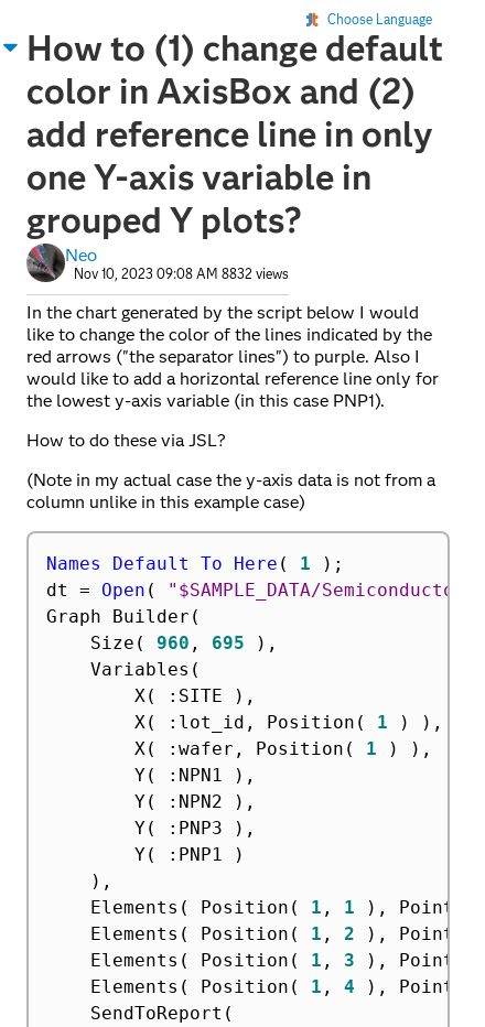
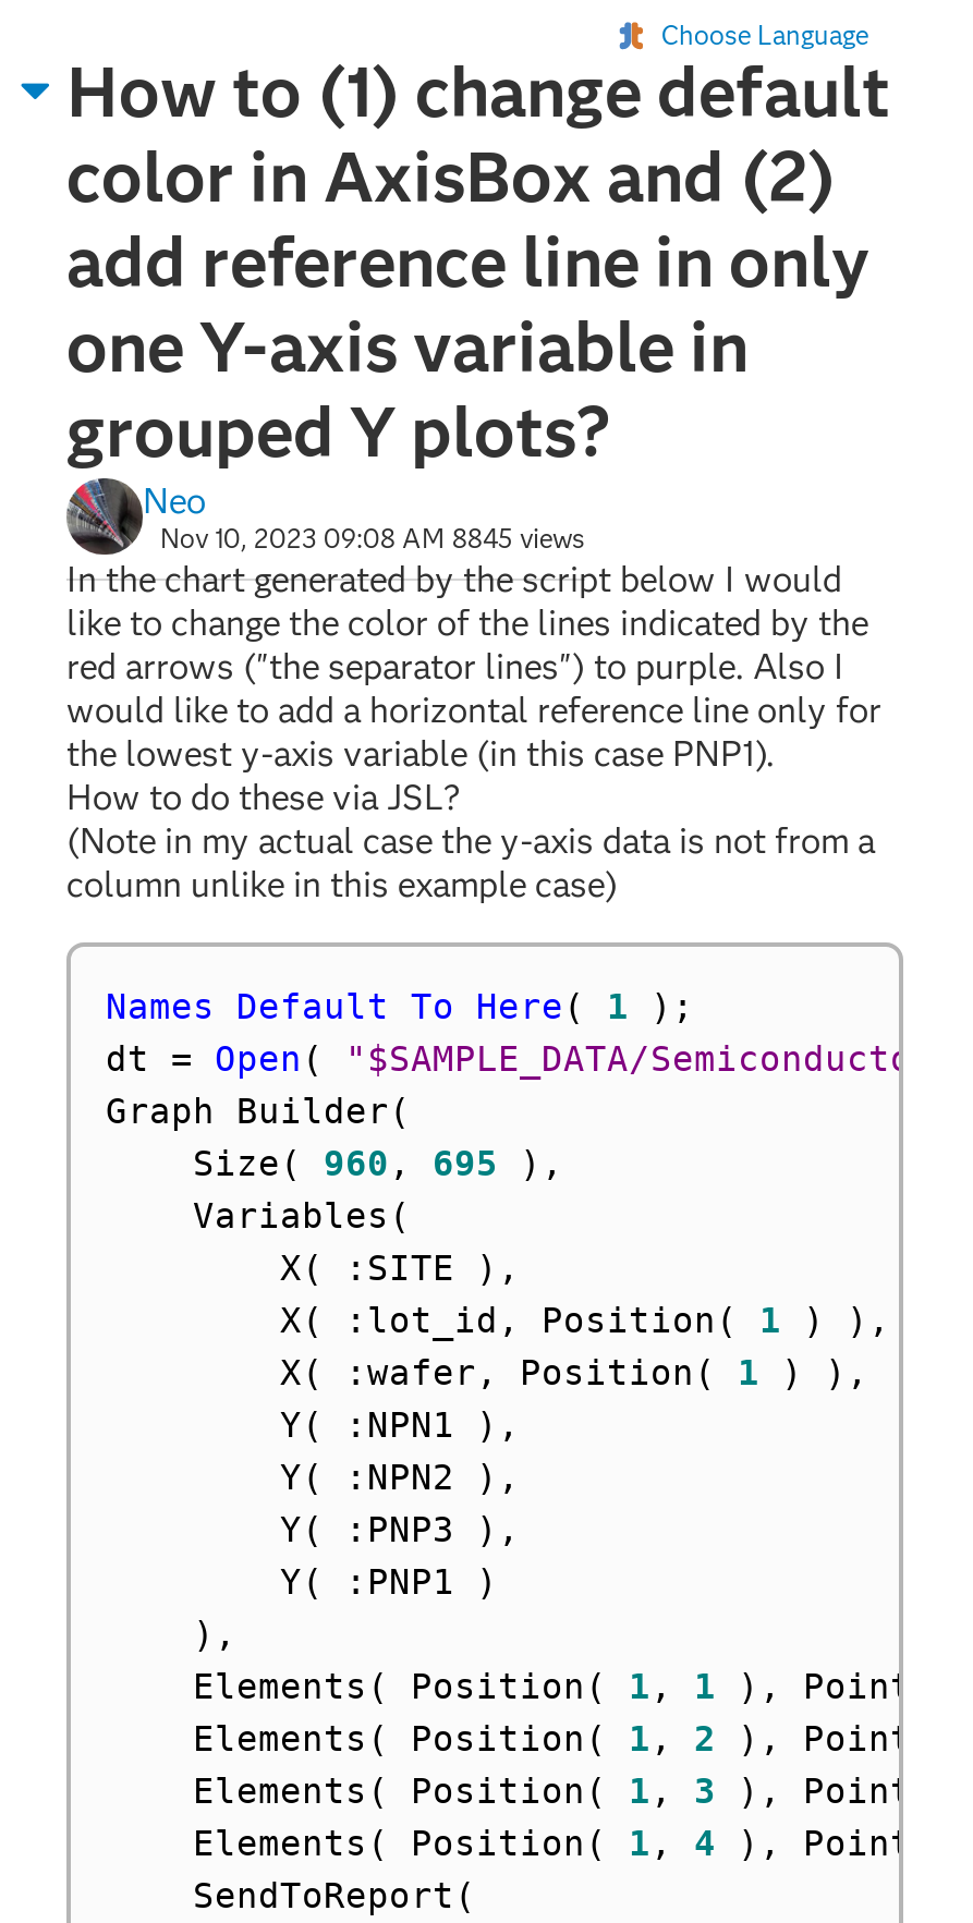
[74,265,289,282] Nov 10, 2023 09:08 AM 8832 views -> [160,522,585,554] Nov 10, 2023 09:08 AM 8845 views

